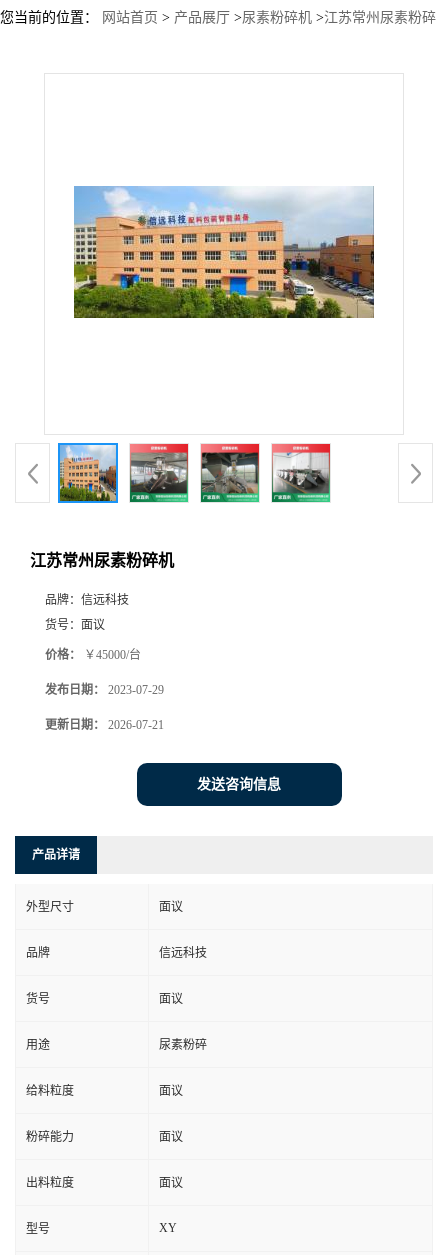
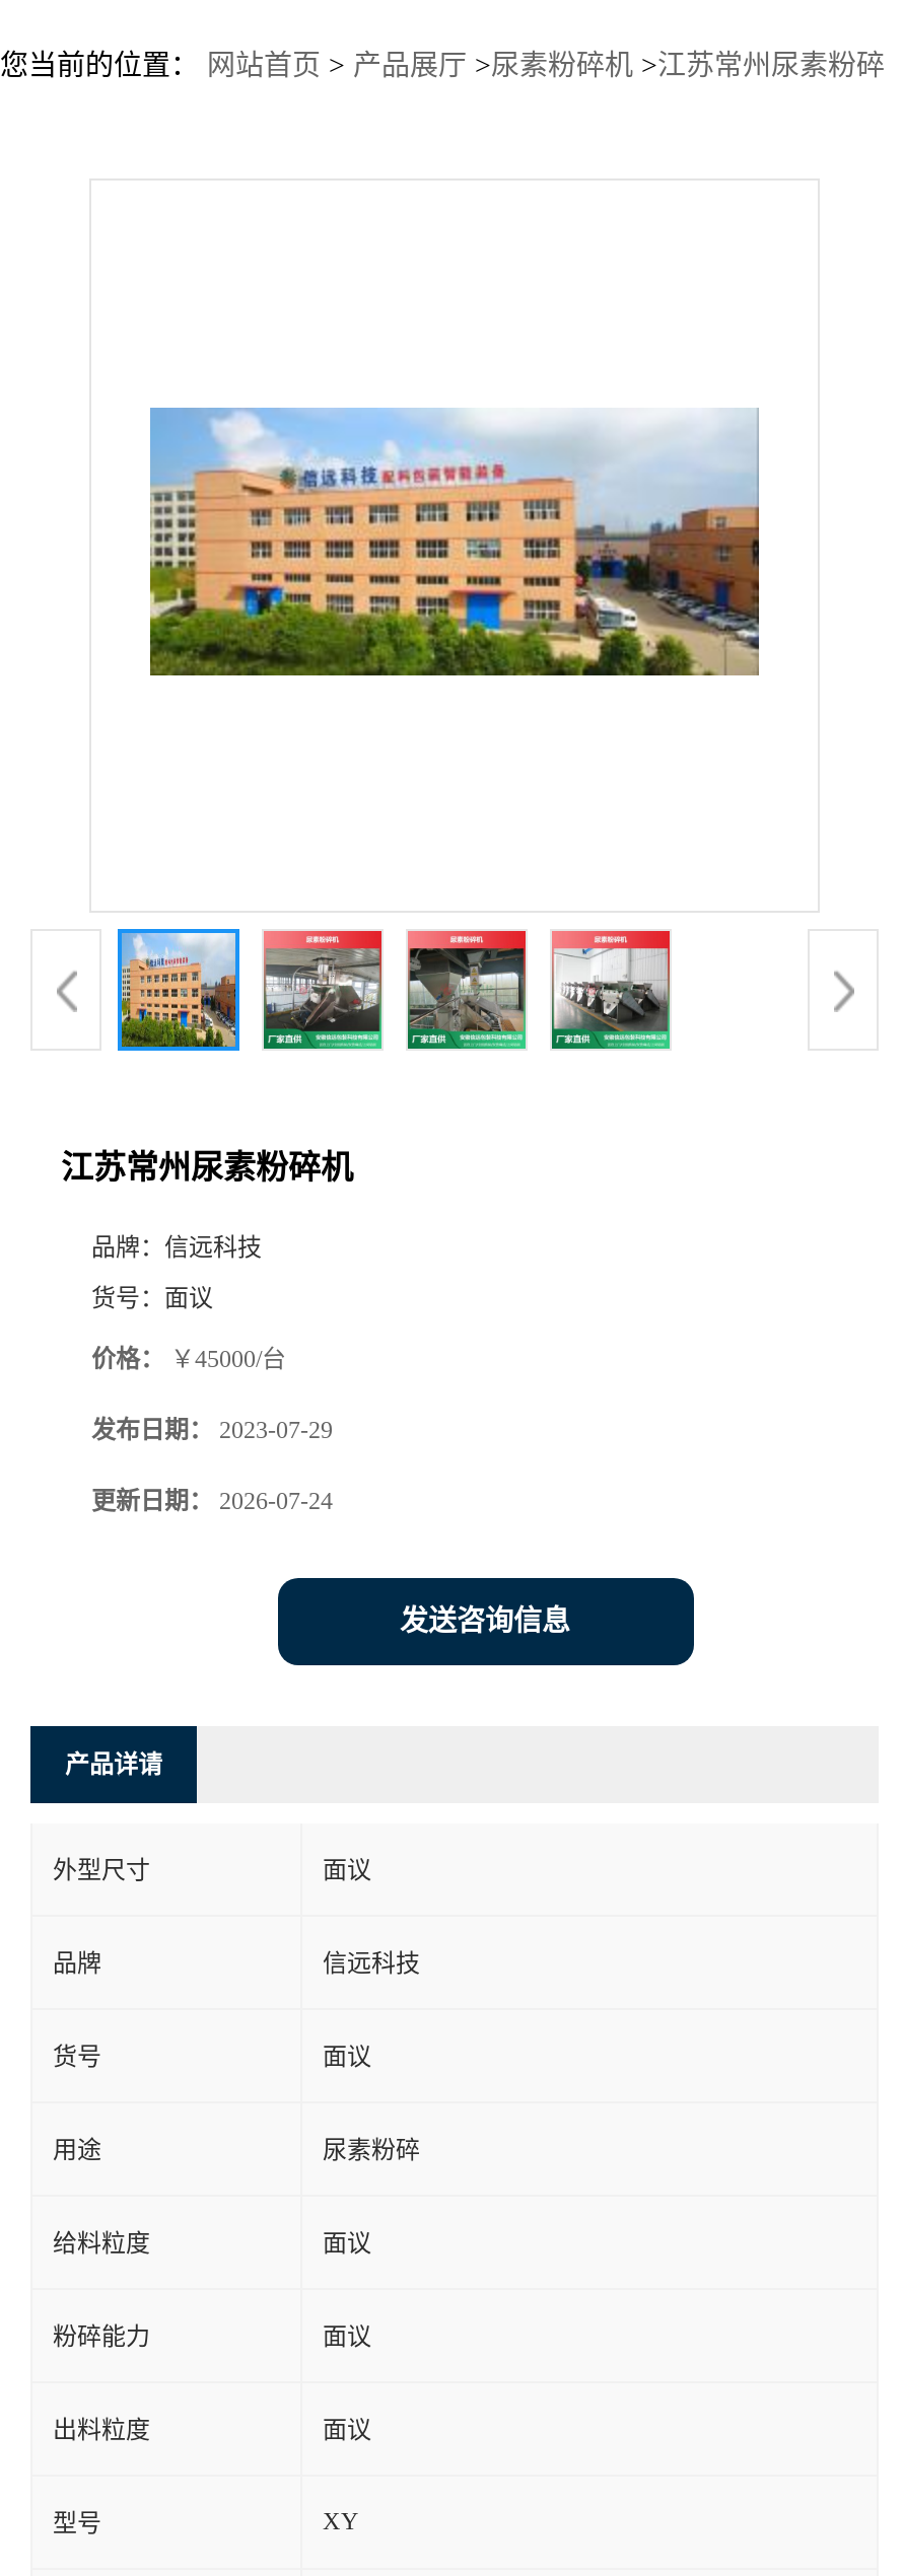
[45,718,164,732] 更新日期：2026-07-21 -> [91,1487,333,1515] 更新日期：2026-07-24

